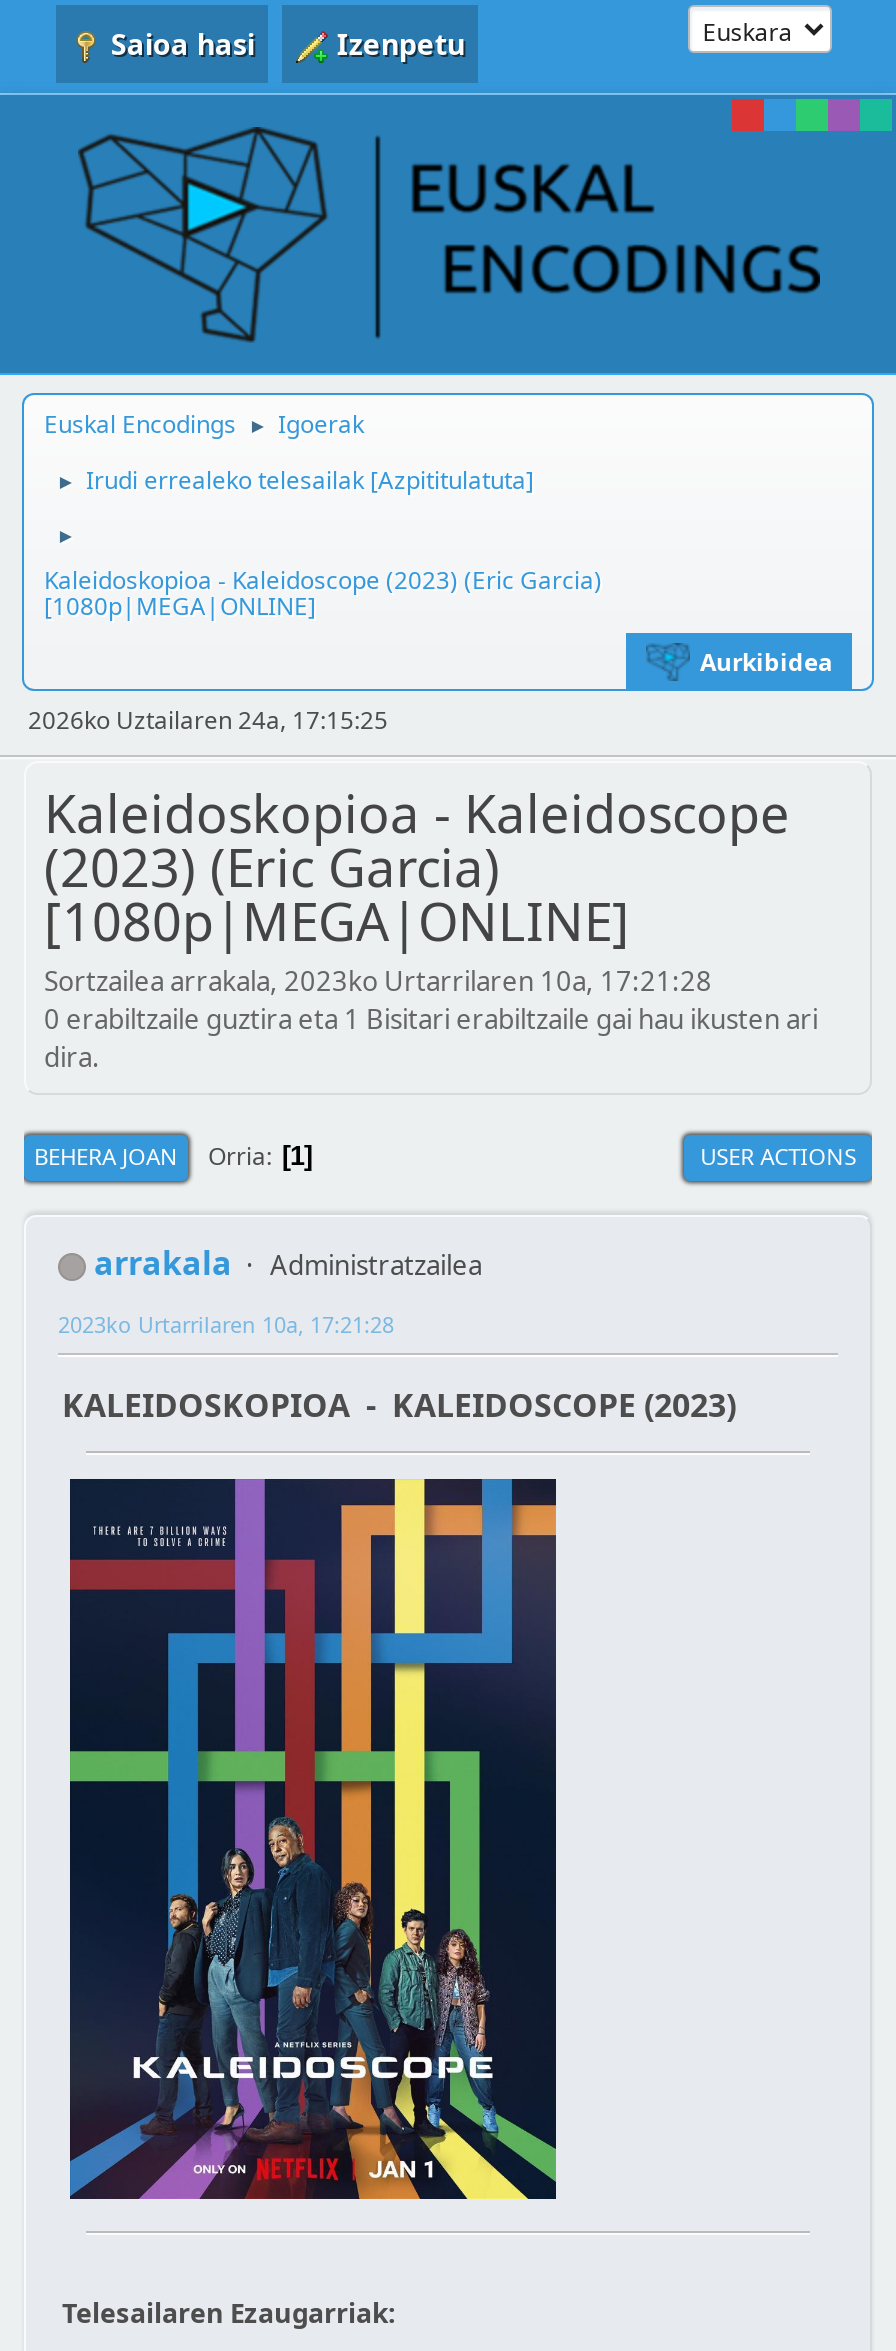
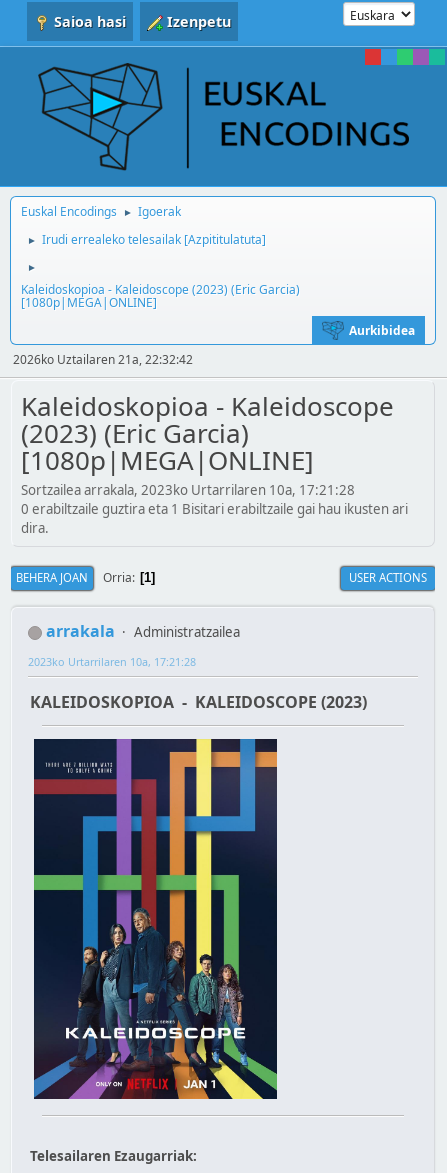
[28,703,388,737] 2026ko Uztailaren 24a, 17:15:25 -> [13,351,193,368] 2026ko Uztailaren 21a, 22:32:42

